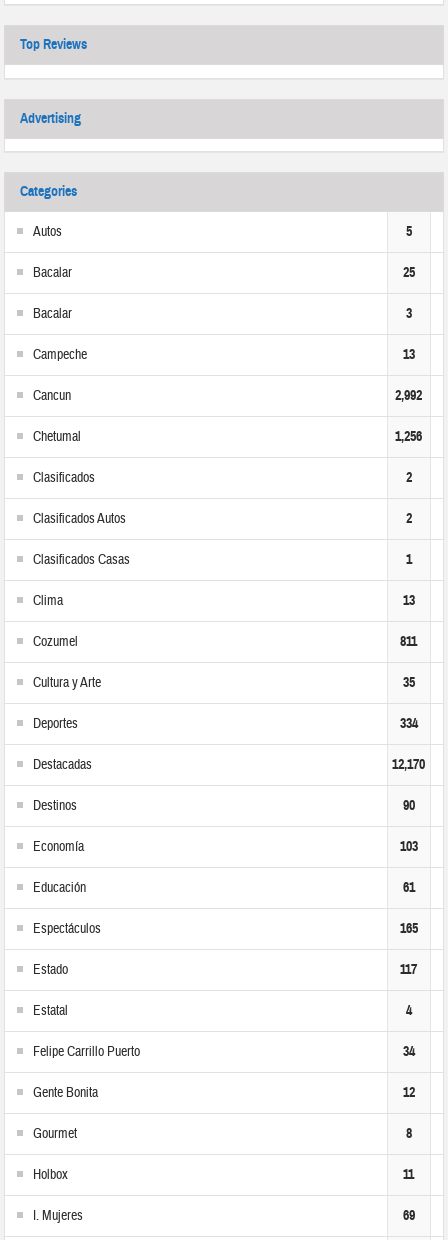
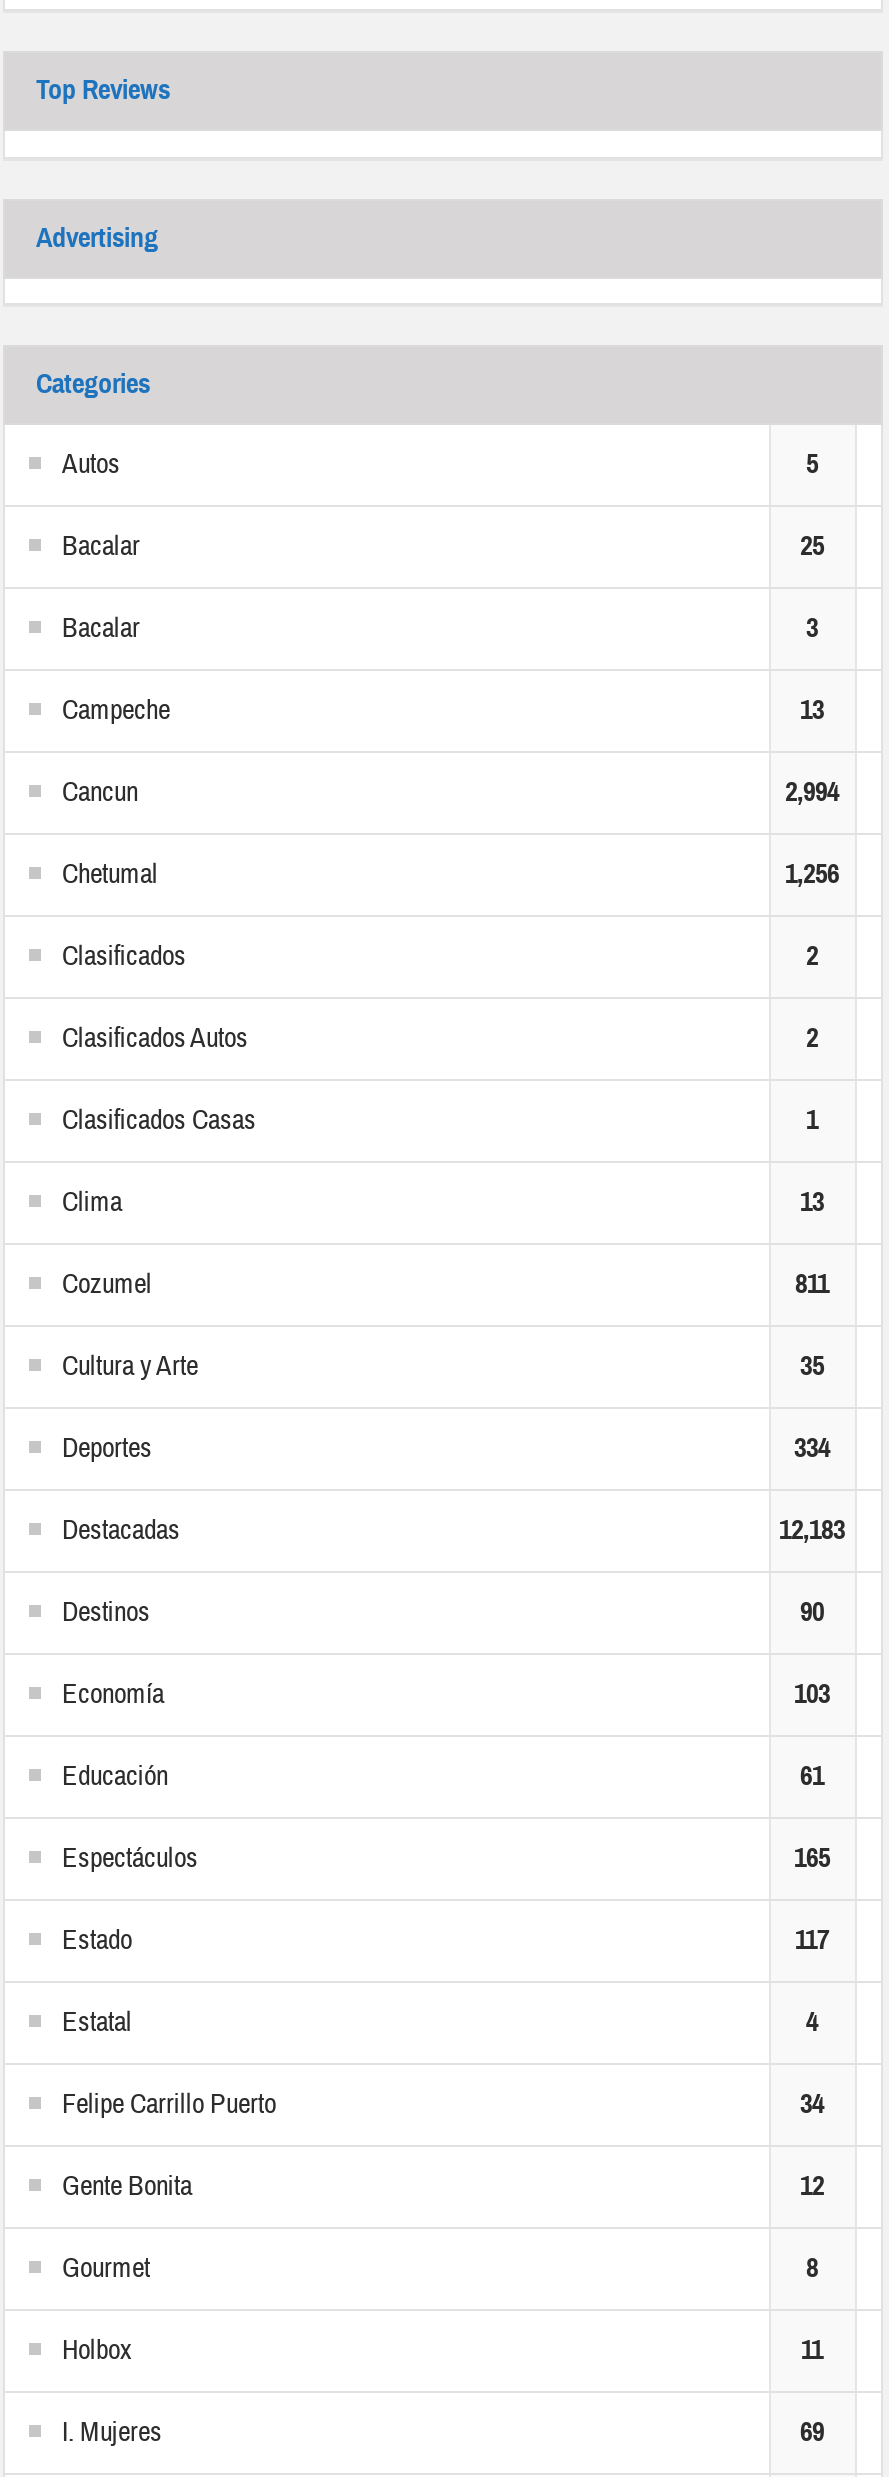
[395,387,422,404] 2,992 -> [785,776,839,810] 2,994
[392,756,425,773] 12,170 -> [779,1514,845,1548] 12,183

